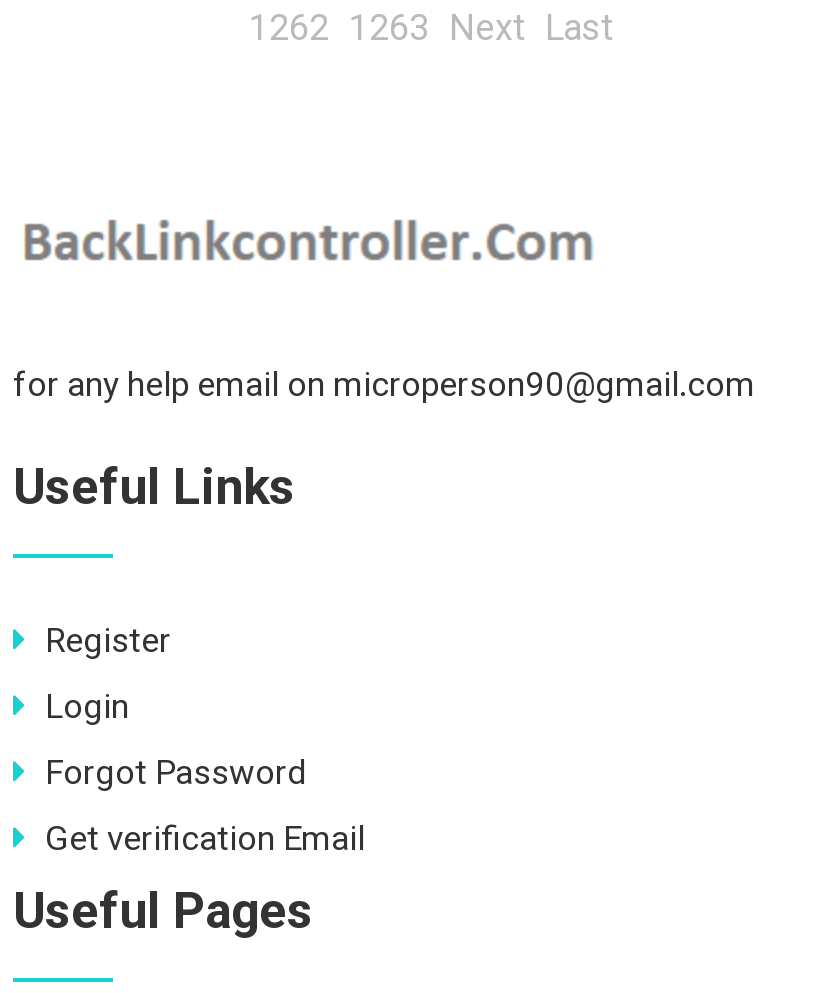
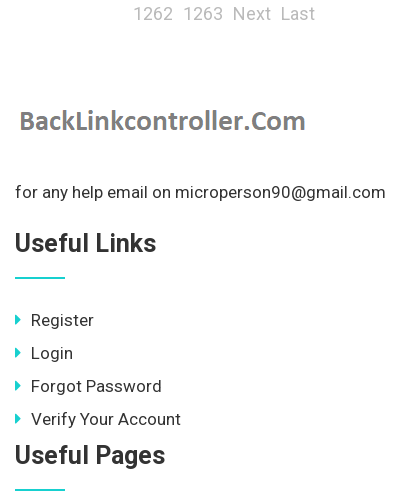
[45,818,365,858] Get verification Email -> [31,409,181,429] Verify Your Account

